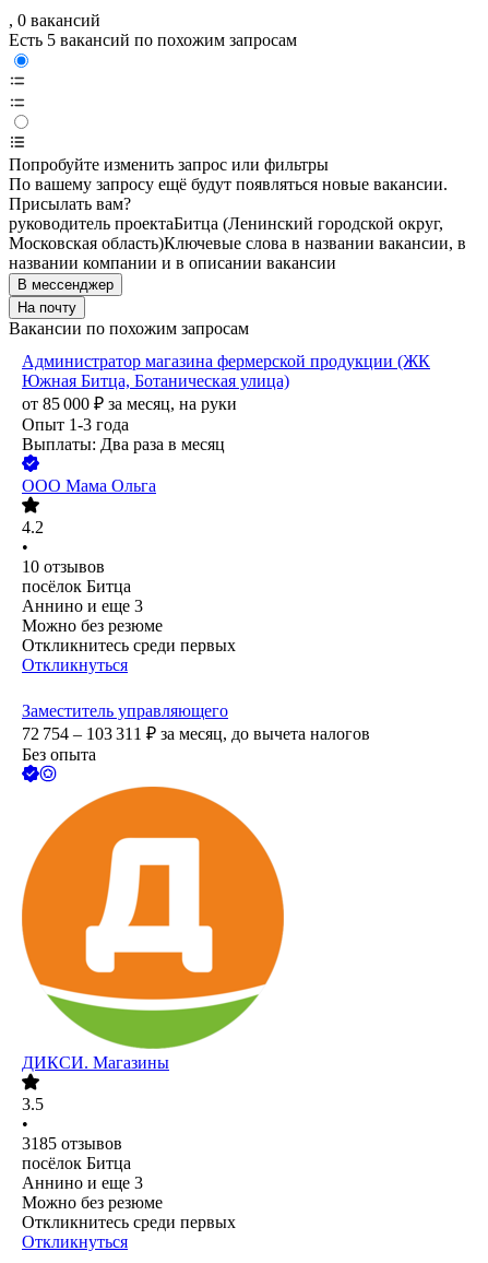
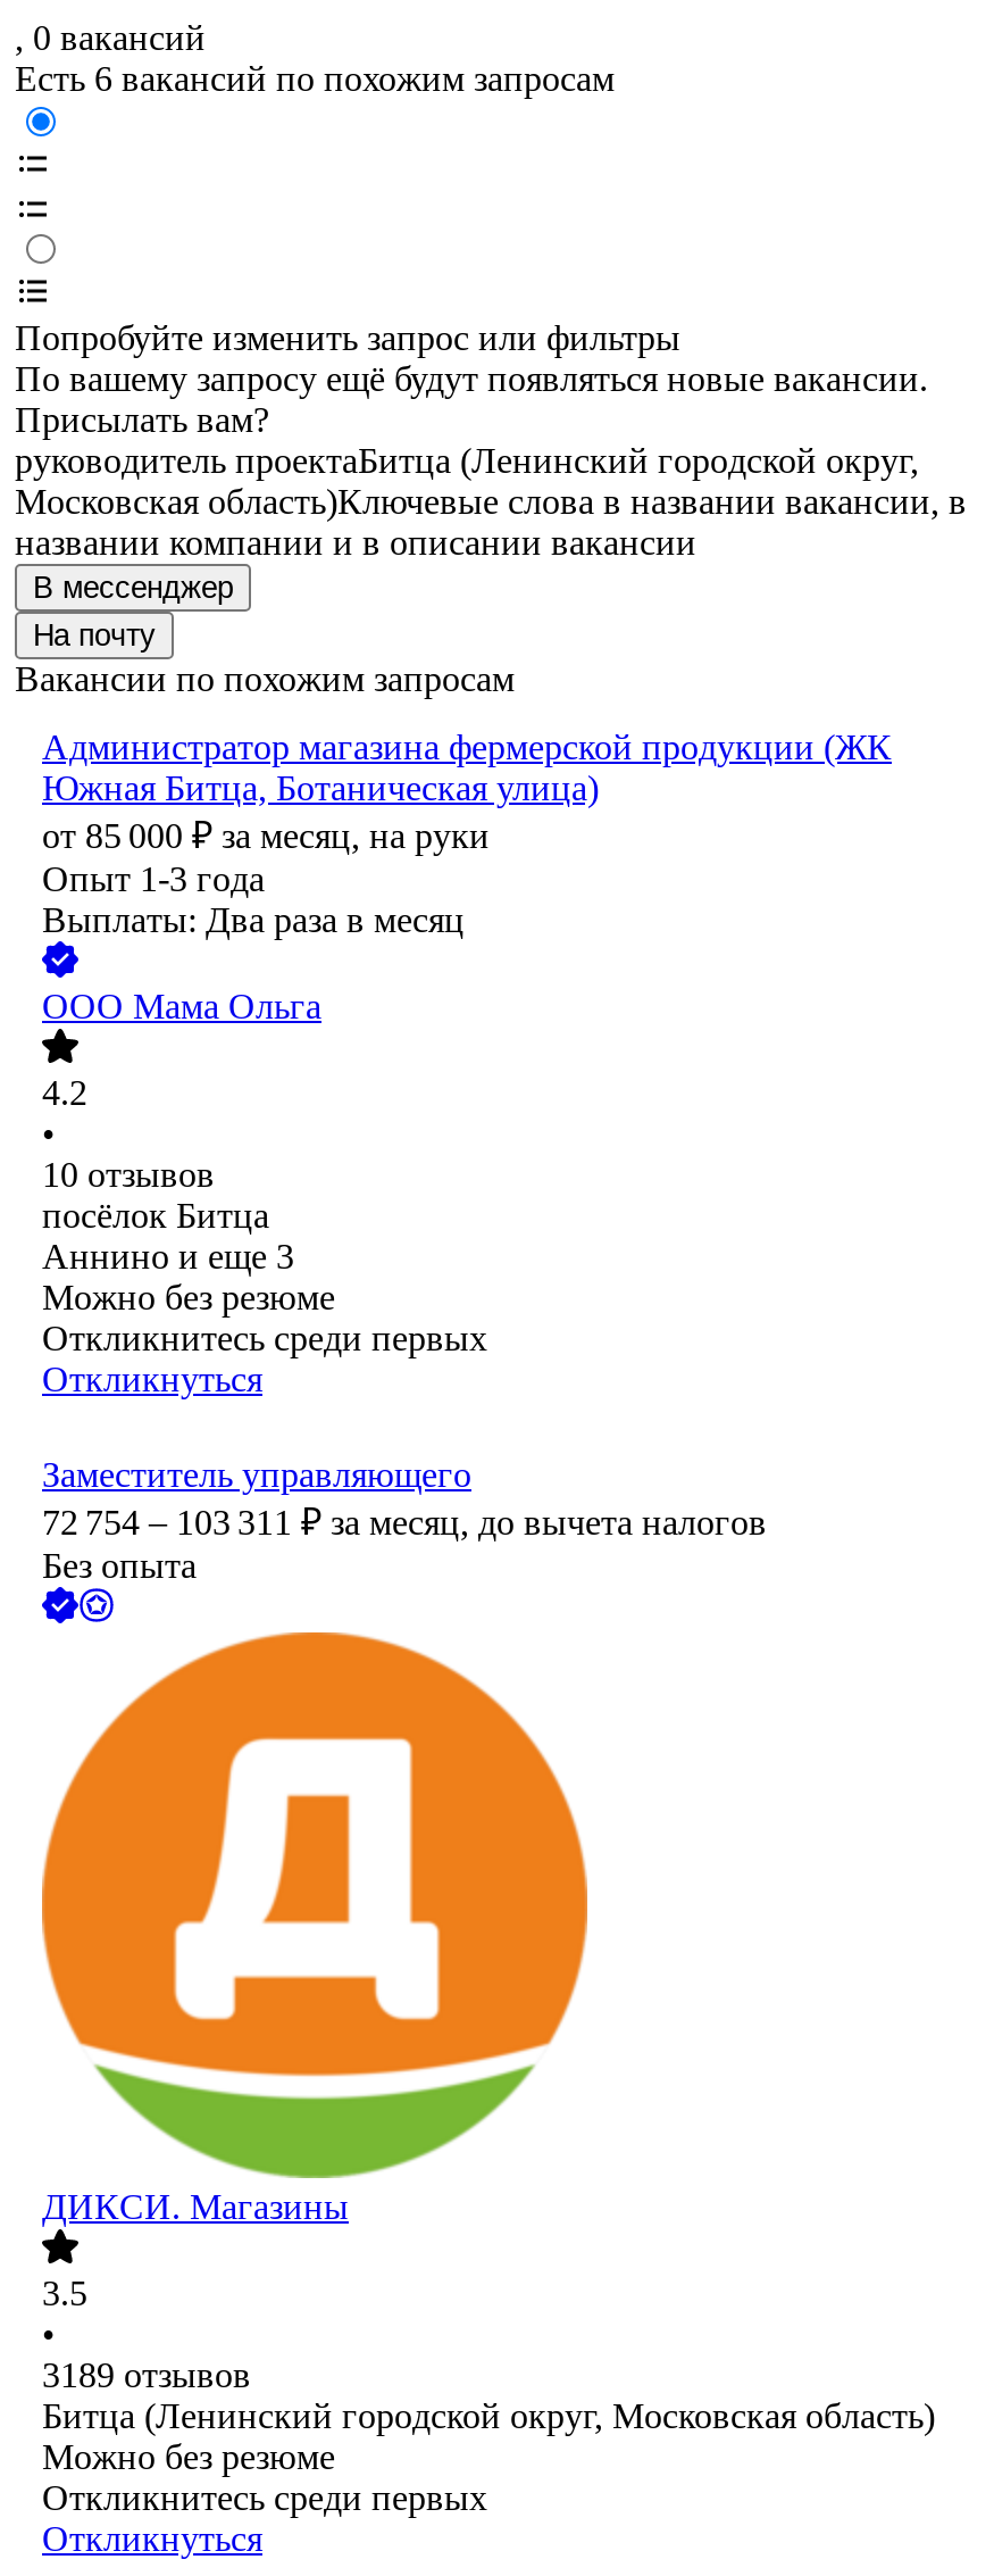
[9,31,297,50] Есть 5 вакансий по похожим запросам -> [15,60,615,99] Есть 6 вакансий по похожим запросам
[22,1135,143,1193] 3185 отзывов | посёлок Битца | Аннино и еще 3 -> [42,2357,935,2436] 3189 отзывов | Битца (Ленинский городской округ, Московская область)

